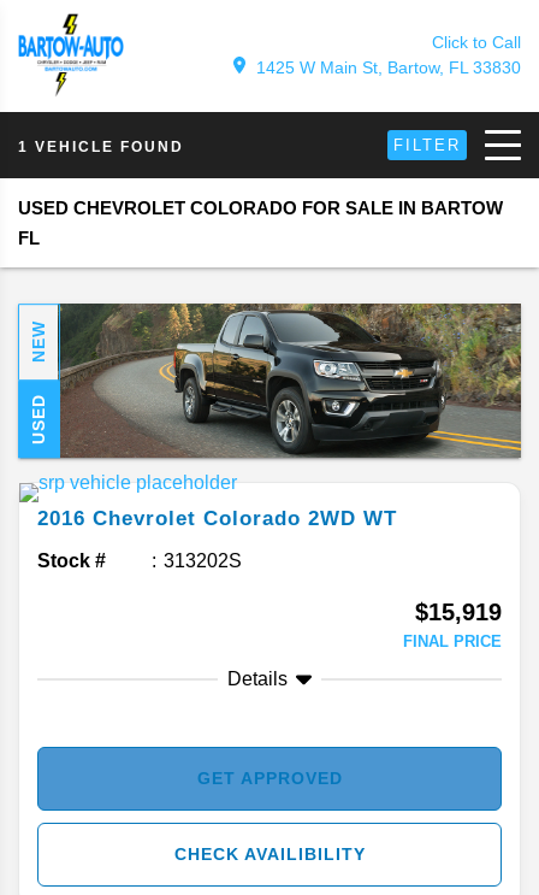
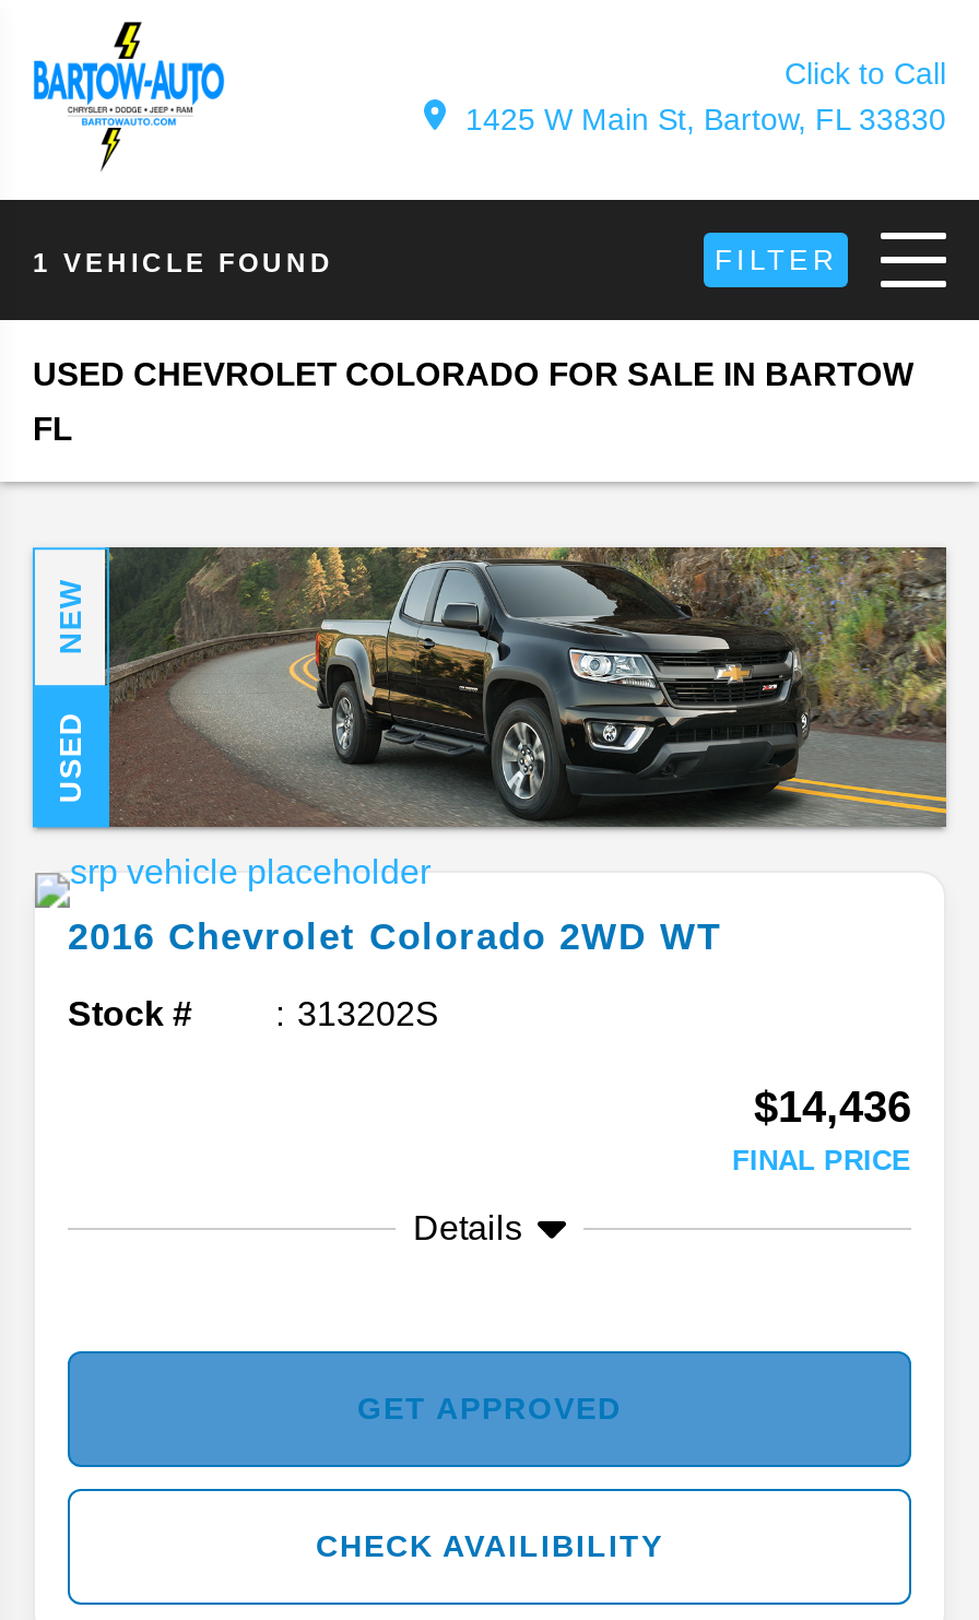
[415,599,502,626] $15,919 -> [754,1083,911,1131] $14,436

